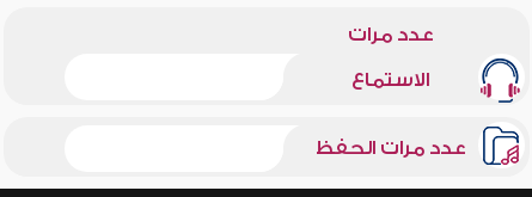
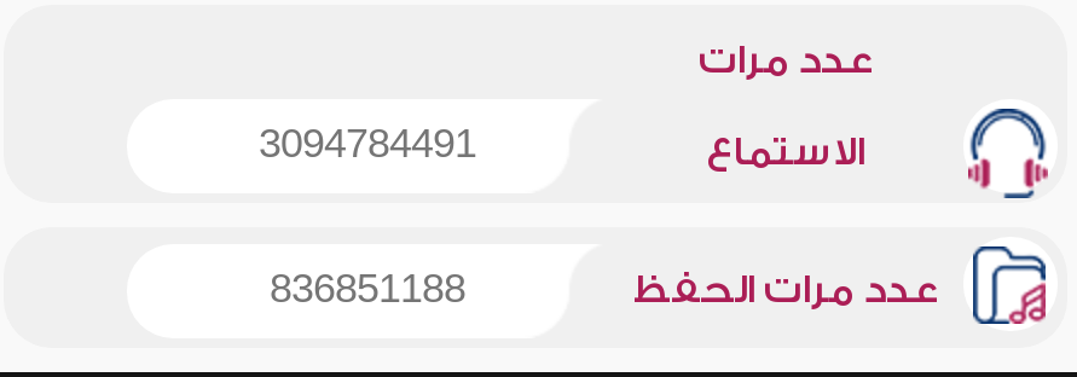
none -> [259,124,476,168] 3094784491
none -> [270,268,465,312] 836851188

